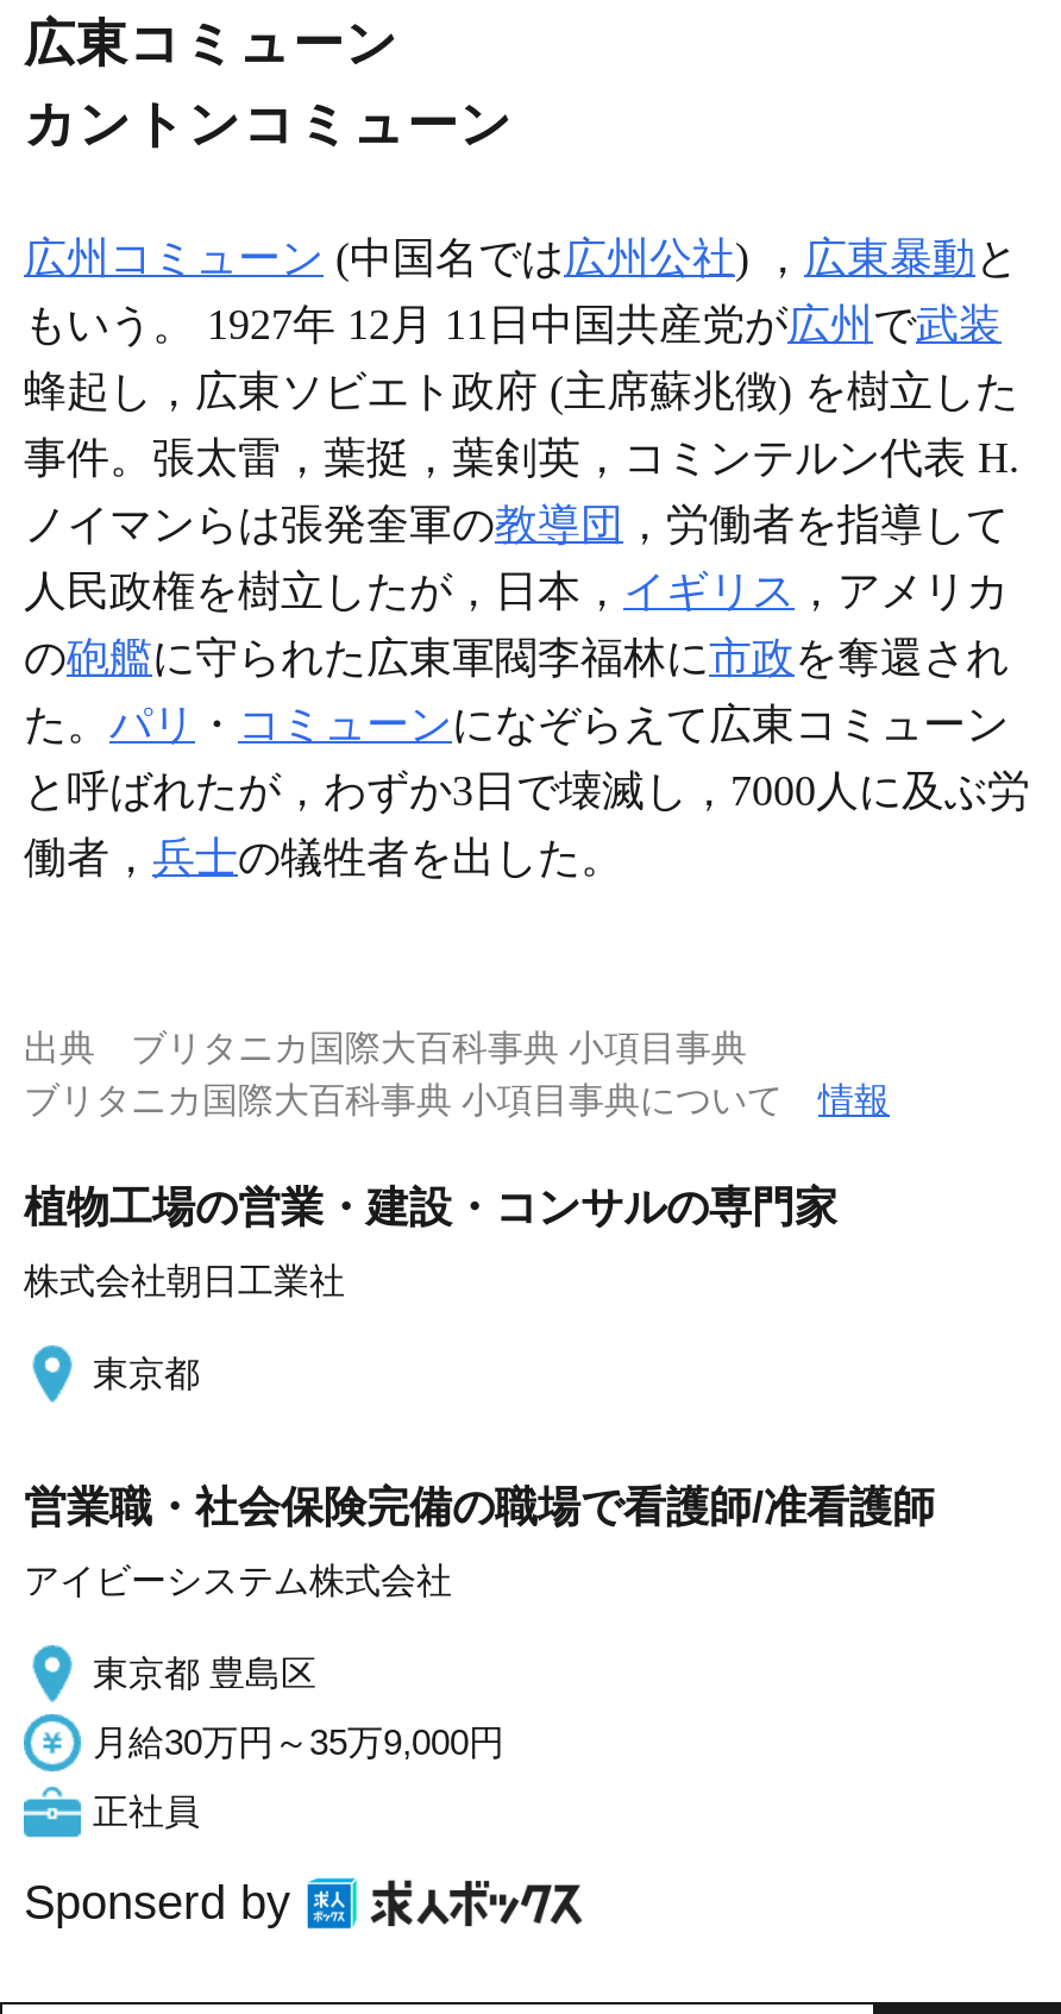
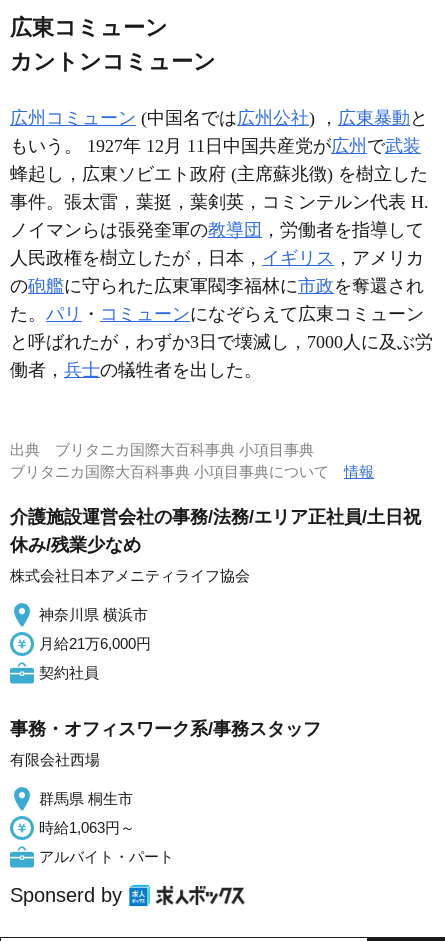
[24,1184,935,1831] 植物工場の営業・建設・コンサルの専門家 | 株式会社朝日工業社 | 東京都 | 営業職・社会保険完備の職場で看護師/准看護師 | アイビーシステム株式会社 | 東京都 豊島区 | 月給30万円～35万9,000円 | 正社員 -> [10,507,421,865] 介護施設運営会社の事務/法務/エリア正社員/土日祝 | 休み/残業少なめ | 株式会社日本アメニティライフ協会 | 神奈川県 横浜市 | 月給21万6,000円 | 契約社員 | 事務・オフィスワーク系/事務スタッフ | 有限会社西場 | 群馬県 桐生市 | 時給1,063円～ | アルバイト・パート

